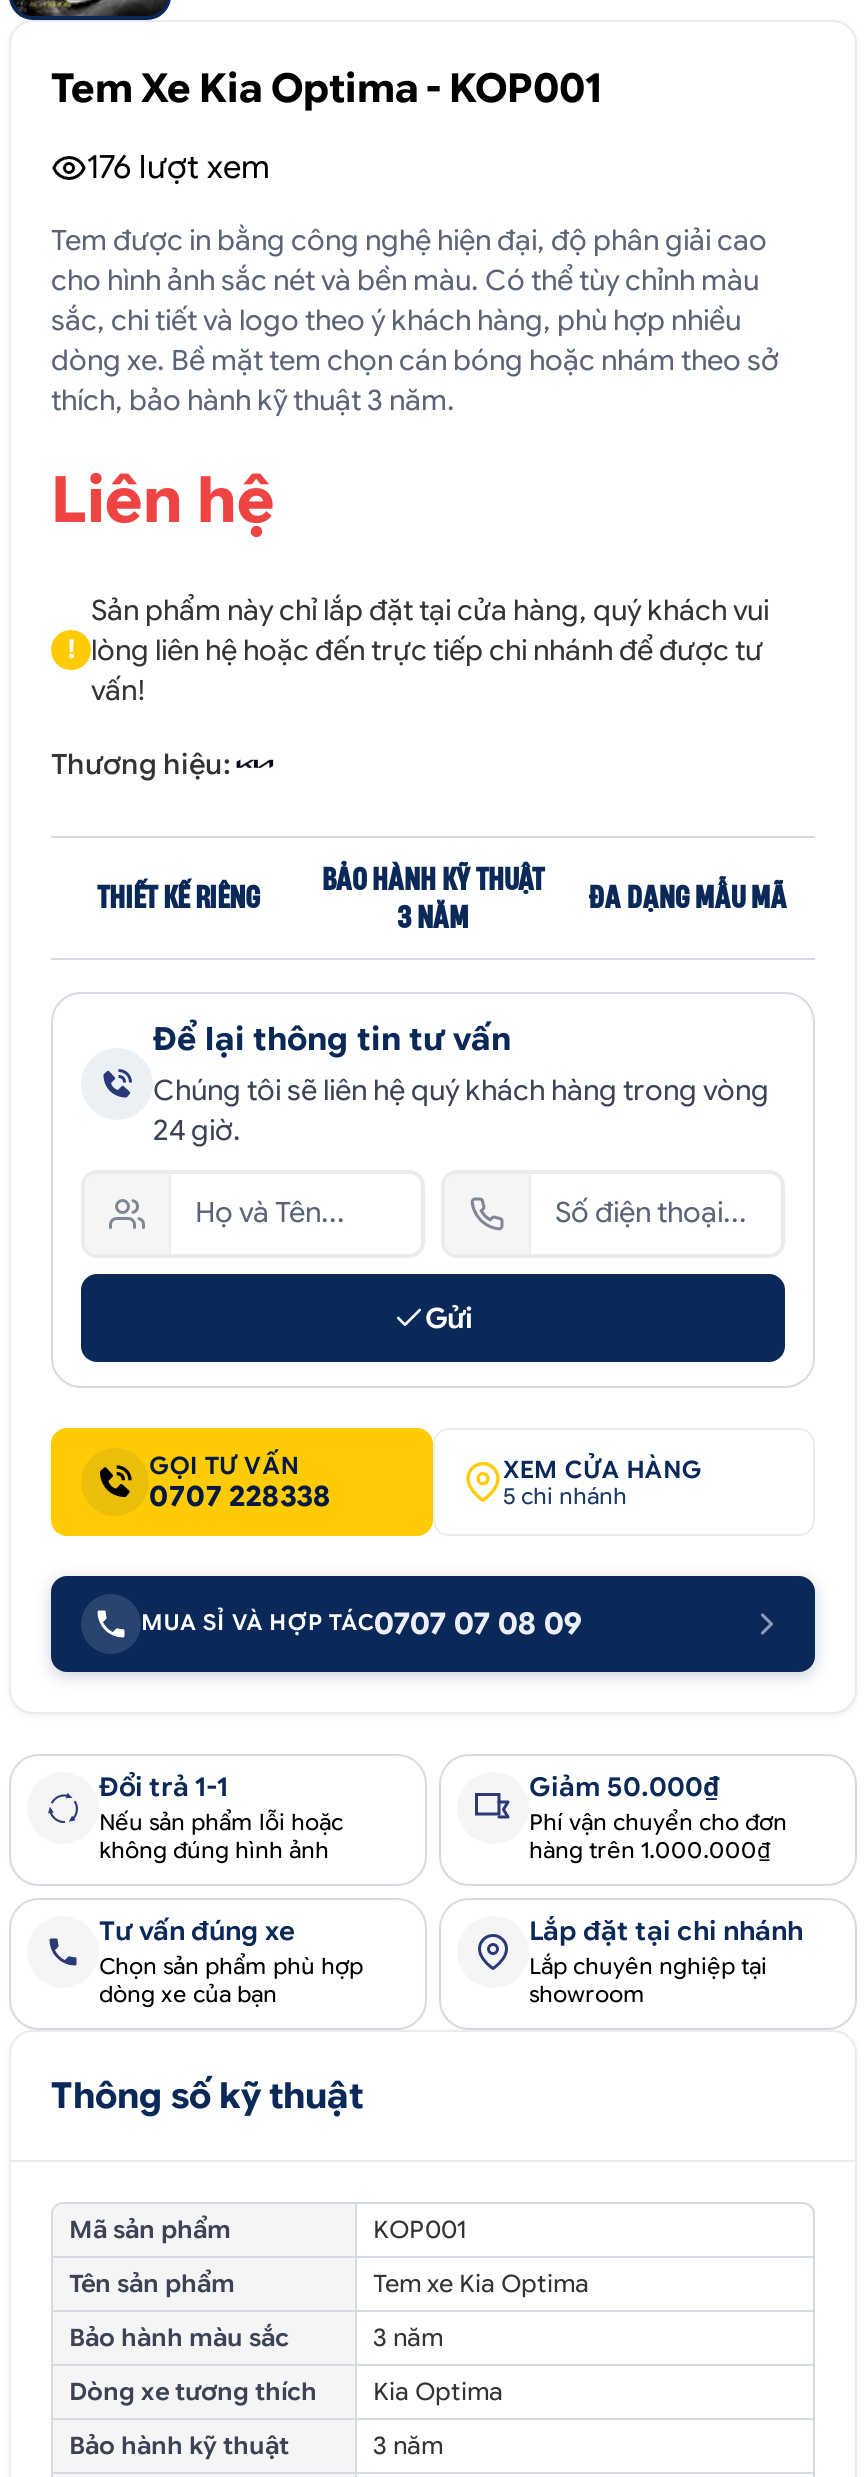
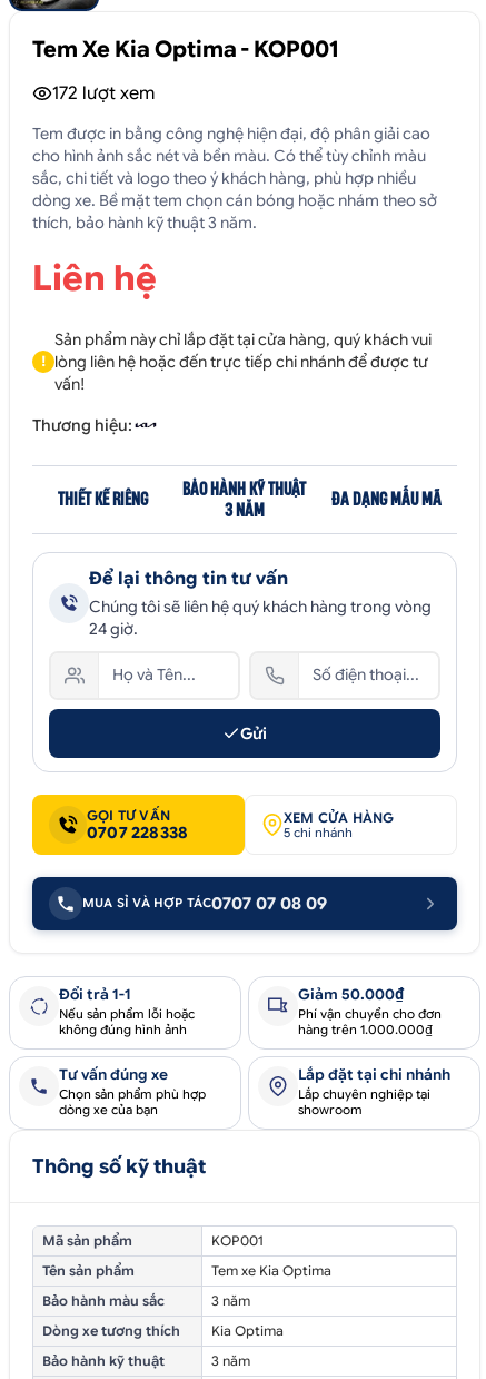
[87,148,269,188] 176 lượt xem -> [52,82,155,105] 172 lượt xem

